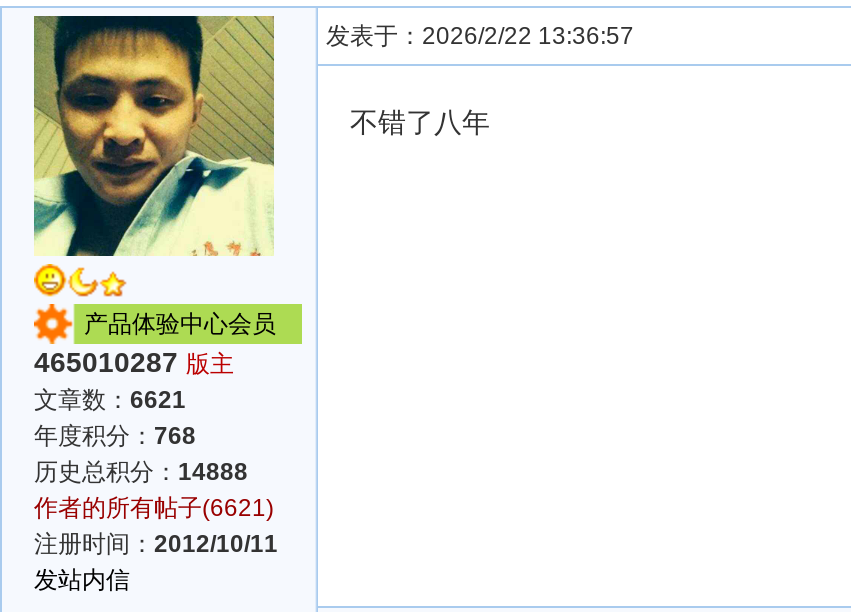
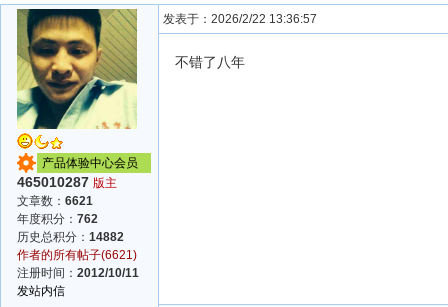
[34,422,196,450] 年度积分：768 -> [17,212,98,226] 年度积分：762
[34,458,248,486] 历史总积分：14888 -> [17,230,124,244] 历史总积分：14882

